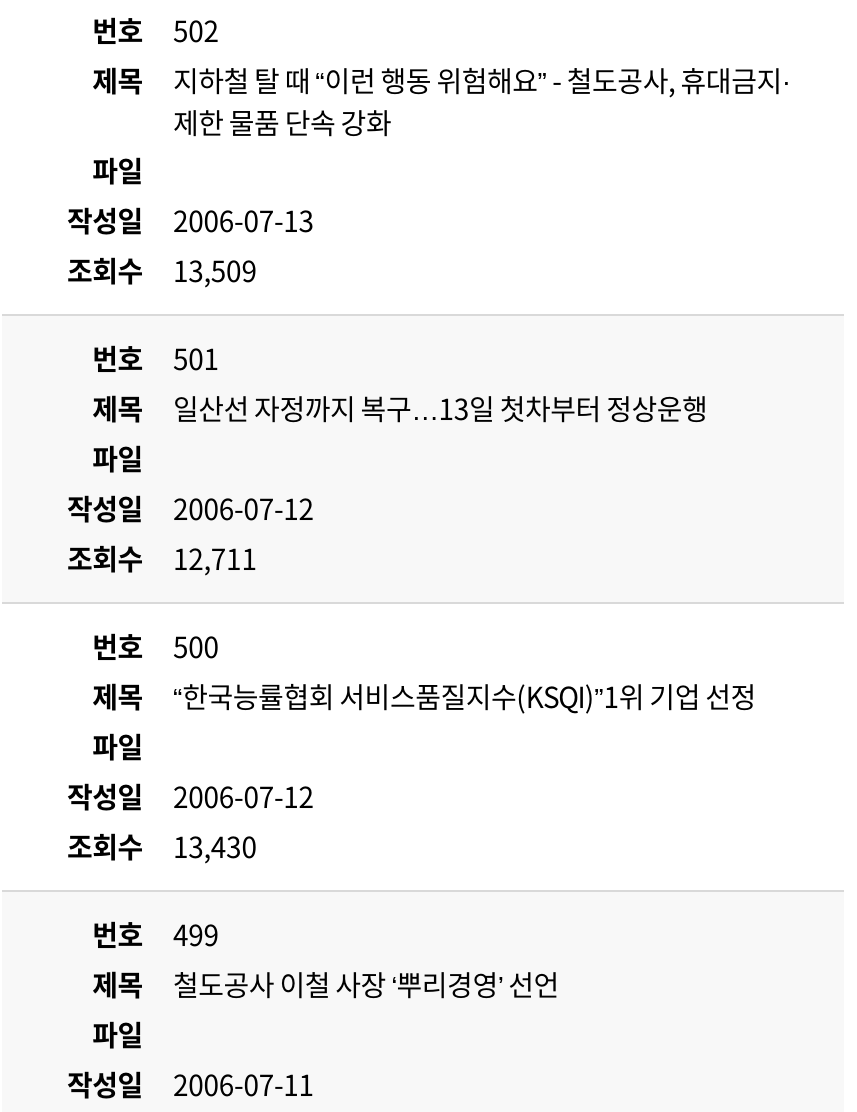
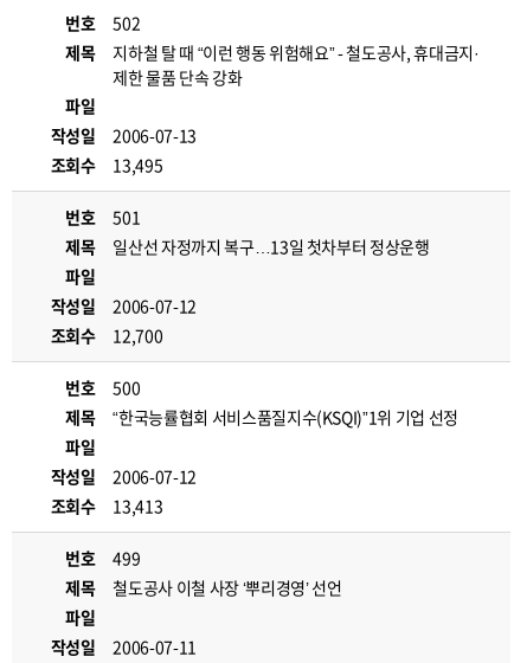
[67,250,257,290] 조회수 13,509 -> [50,153,163,176] 조회수 13,495
[67,538,257,578] 조회수 12,711 -> [50,323,163,347] 조회수 12,700
[67,826,257,866] 조회수 13,430 -> [50,494,163,517] 조회수 13,413

